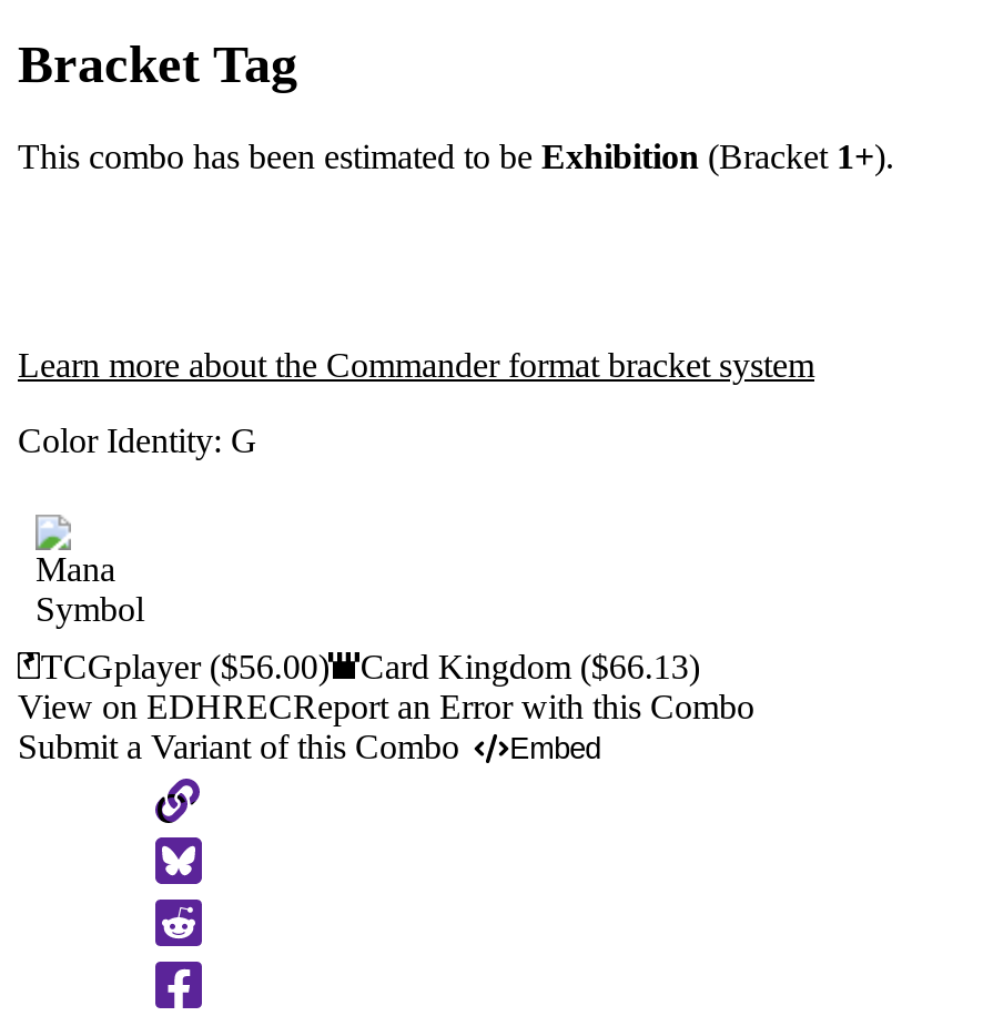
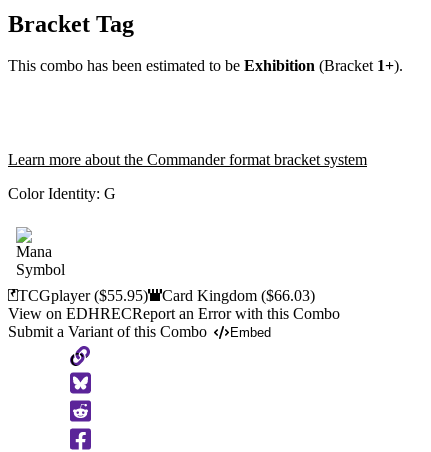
[41,649,329,686] TCGplayer ($56.00) -> [18,287,148,304] TCGplayer ($55.95)
[360,649,700,686] Card Kingdom ($66.13) -> [162,287,315,304] Card Kingdom ($66.03)

